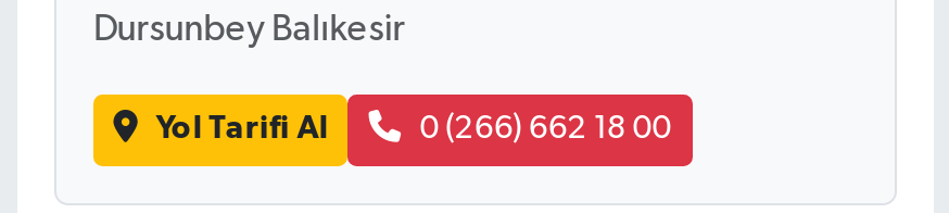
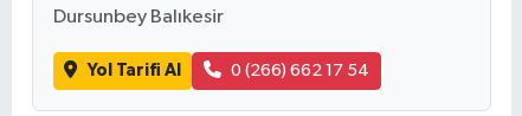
[420,113,671,145] 0 (266) 662 18 00 -> [231,61,370,79] 0 (266) 662 17 54

